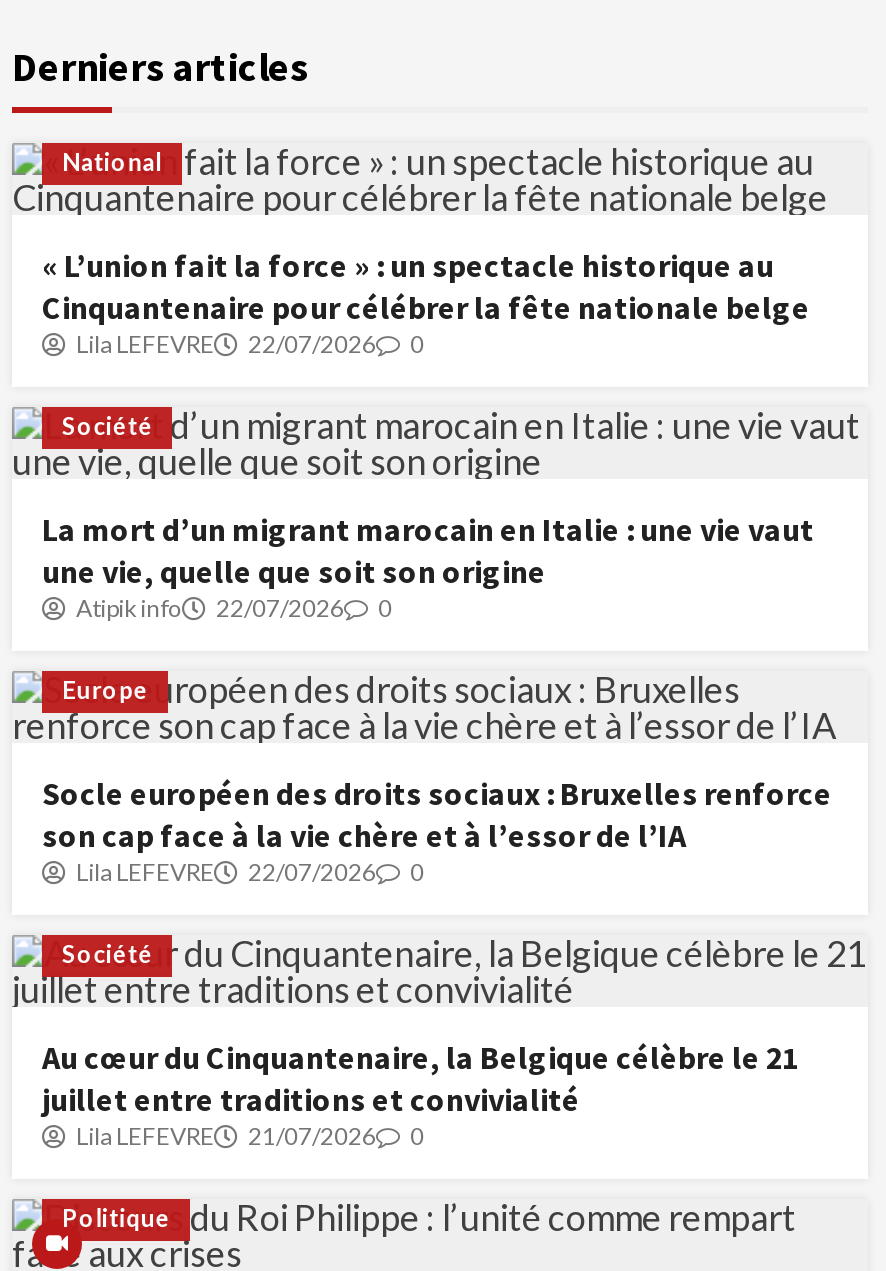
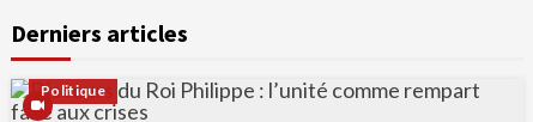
[42,147,832,1151] National | « L’union fait la force » : un spectacle historique au | Cinquantenaire pour célébrer la fête nationale belge | Lila LEFEVRE | 22/07/2026 | 0 | Société | La mort d’un migrant marocain en Italie : une vie vaut | une vie, quelle que soit son origine | Atipik info | 22/07/2026 | 0 | Europe | Socle européen des droits sociaux : Bruxelles renforce | son cap face à la vie chère et à l’essor de l’IA | Lila LEFEVRE | 22/07/2026 | 0 | Société | Au cœur du Cinquantenaire, la Belgique célèbre le 21 | juillet entre traditions et convivialité | Lila LEFEVRE | 21/07/2026 | 0 -> none

